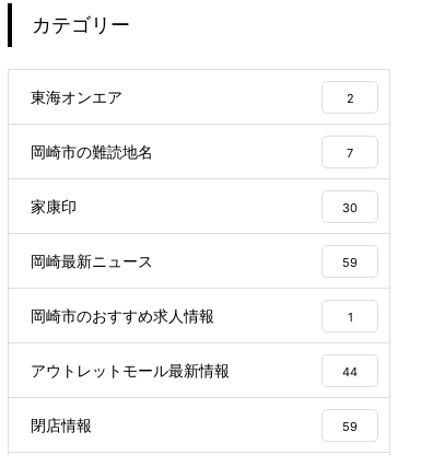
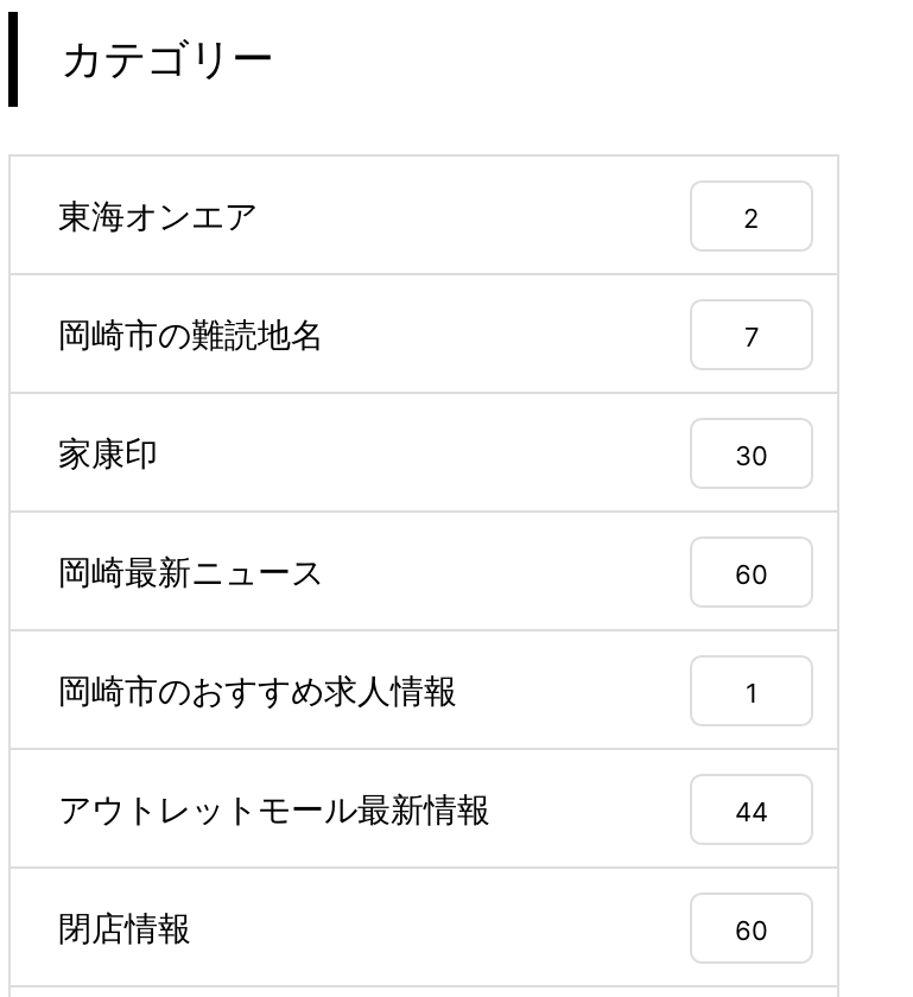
[342,255,358,270] 59 -> [735,558,768,592] 60
[342,419,358,434] 59 -> [735,914,768,948] 60

